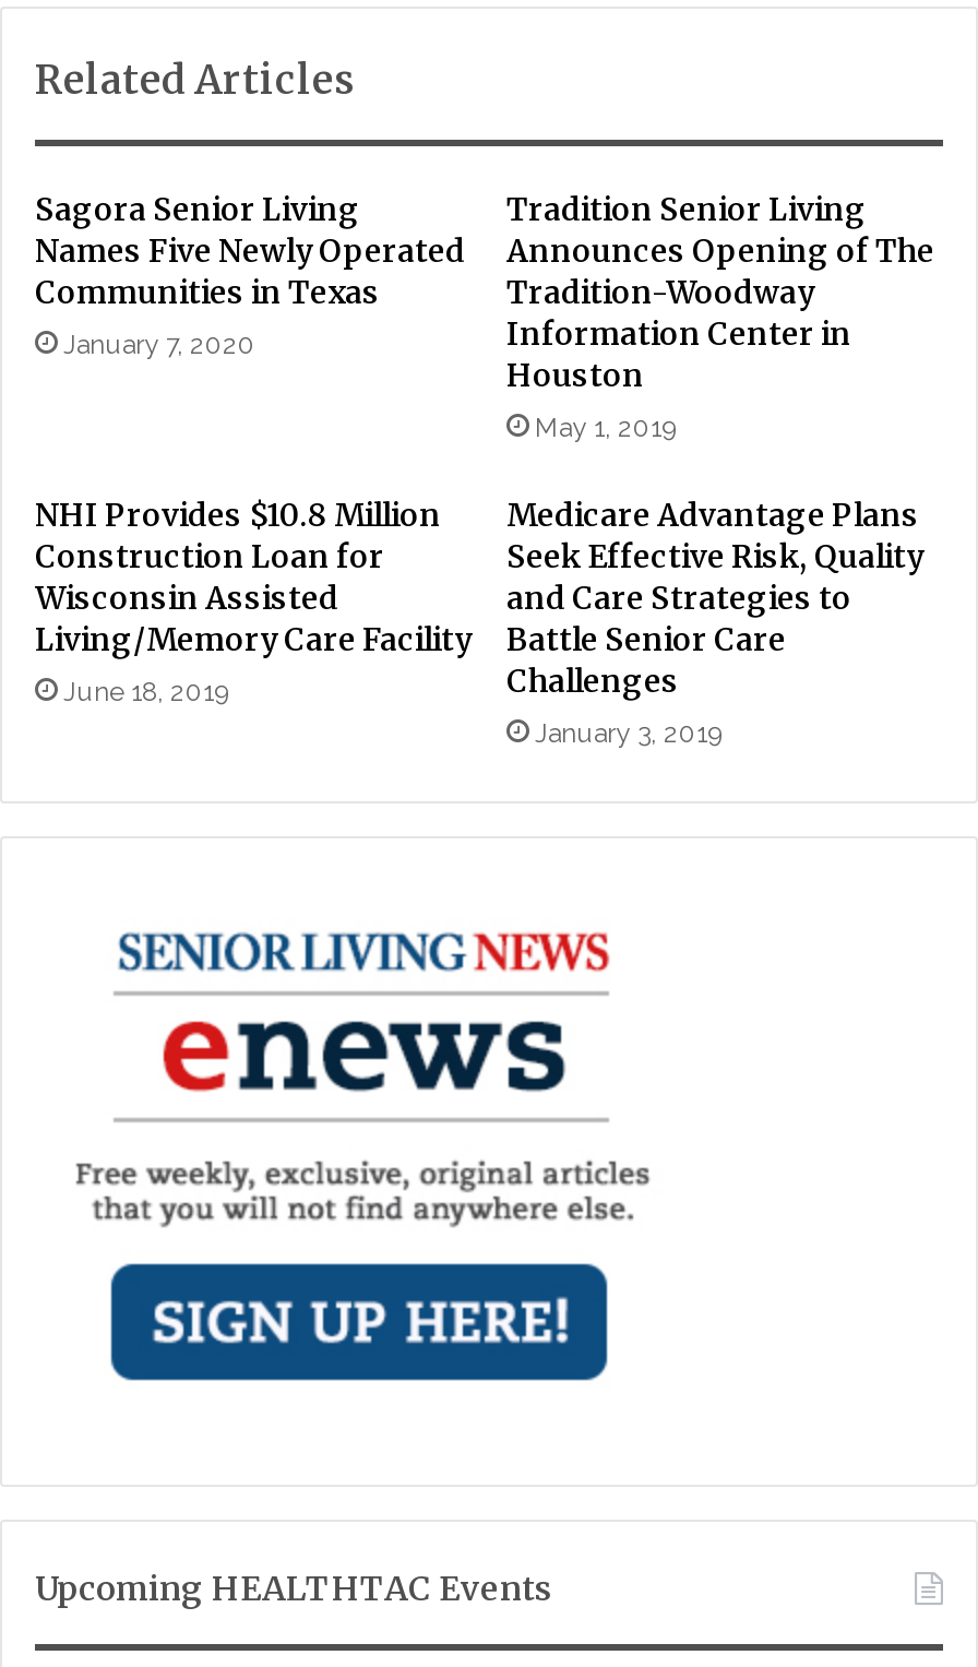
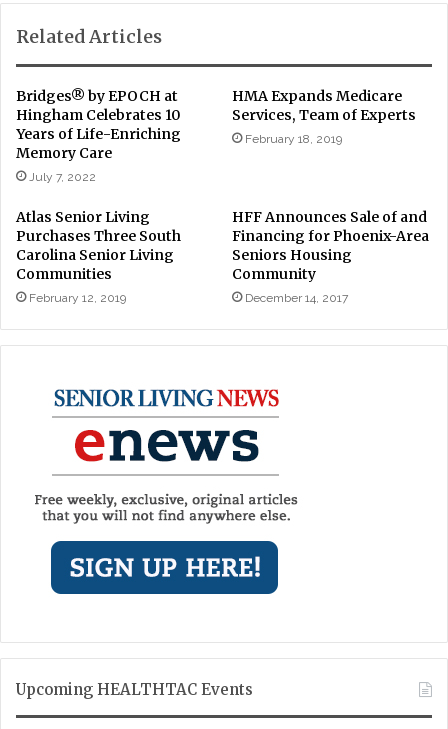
[35,191,465,361] Sagora Senior Living | Names Five Newly Operated | Communities in Texas | January 7, 2020 -> [16,87,181,184] Bridges® by EPOCH at | Hingham Celebrates 10 | Years of Life-Enriching | Memory Care | July 7, 2022
[506,191,934,444] Tradition Senior Living | Announces Opening of The | Tradition-Woodway | Information Center in | Houston | May 1, 2019 -> [232,87,416,146] HMA Expands Medicare | Services, Team of Experts | February 18, 2019
[35,496,472,708] NHI Provides $10.8 Million | Construction Loan for | Wisconsin Assisted | Living/Memory Care Facility | June 18, 2019 -> [16,208,181,305] Atlas Senior Living | Purchases Three South | Carolina Senior Living | Communities | February 12, 2019
[506,496,923,750] Medicare Advantage Plans | Seek Effective Risk, Quality | and Care Strategies to | Battle Senior Care | Challenges | January 3, 2019 -> [232,208,429,305] HFF Announces Sale of and | Financing for Phoenix-Area | Seniors Housing | Community | December 14, 2017

